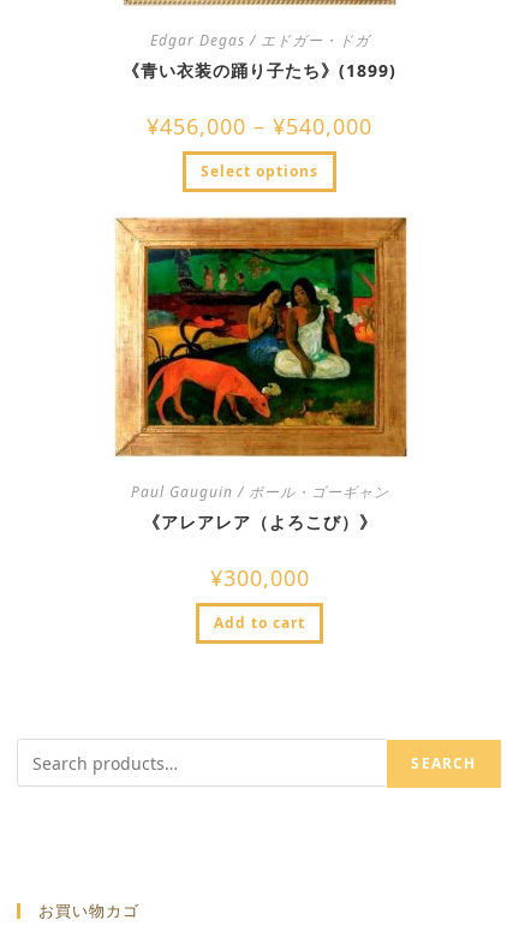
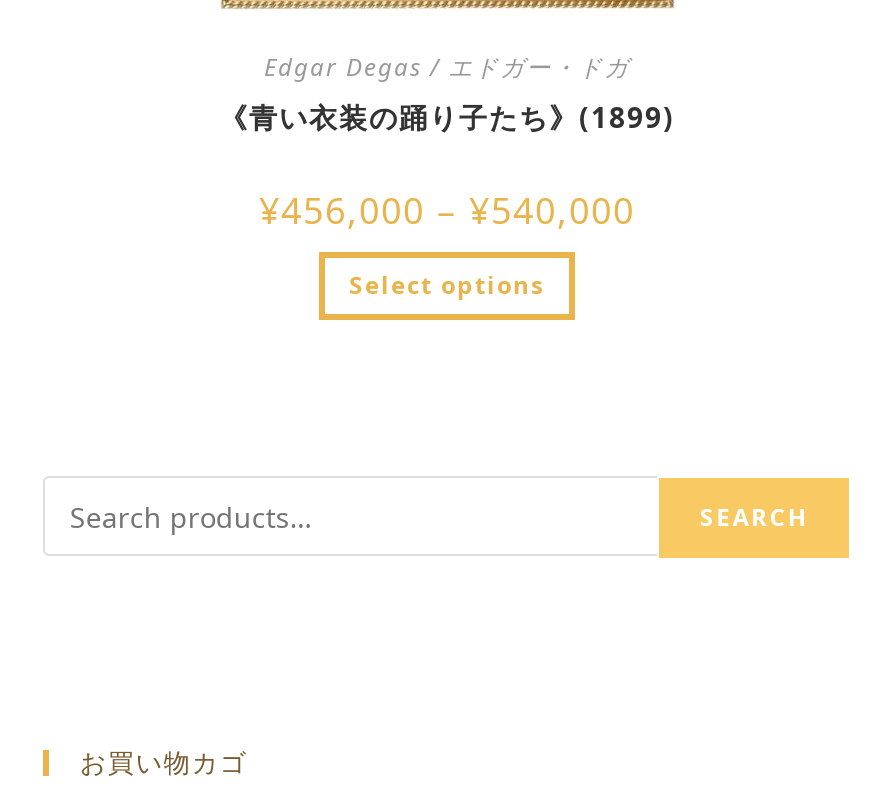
[114,216,408,633] [image] | Paul Gauguin / ポール・ゴーギャン | 《アレアレア（よろこび）》 | ¥300,000 | Add to cart -> none

